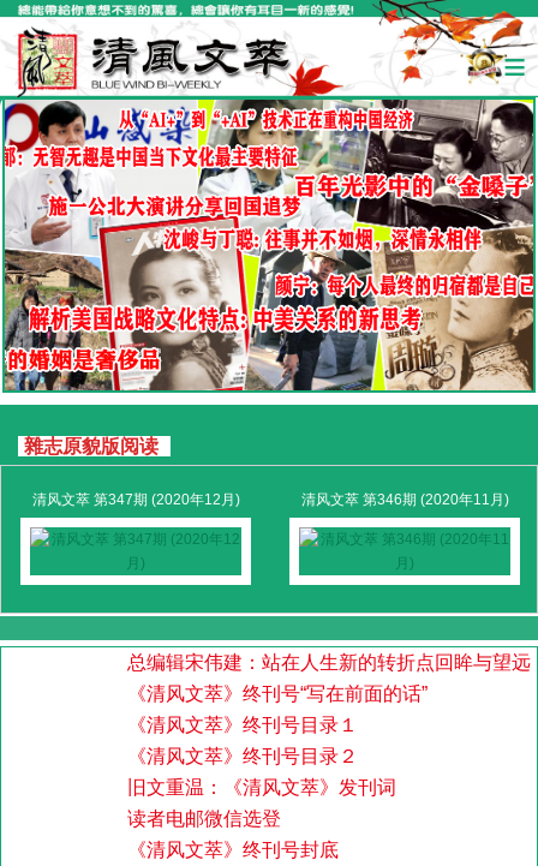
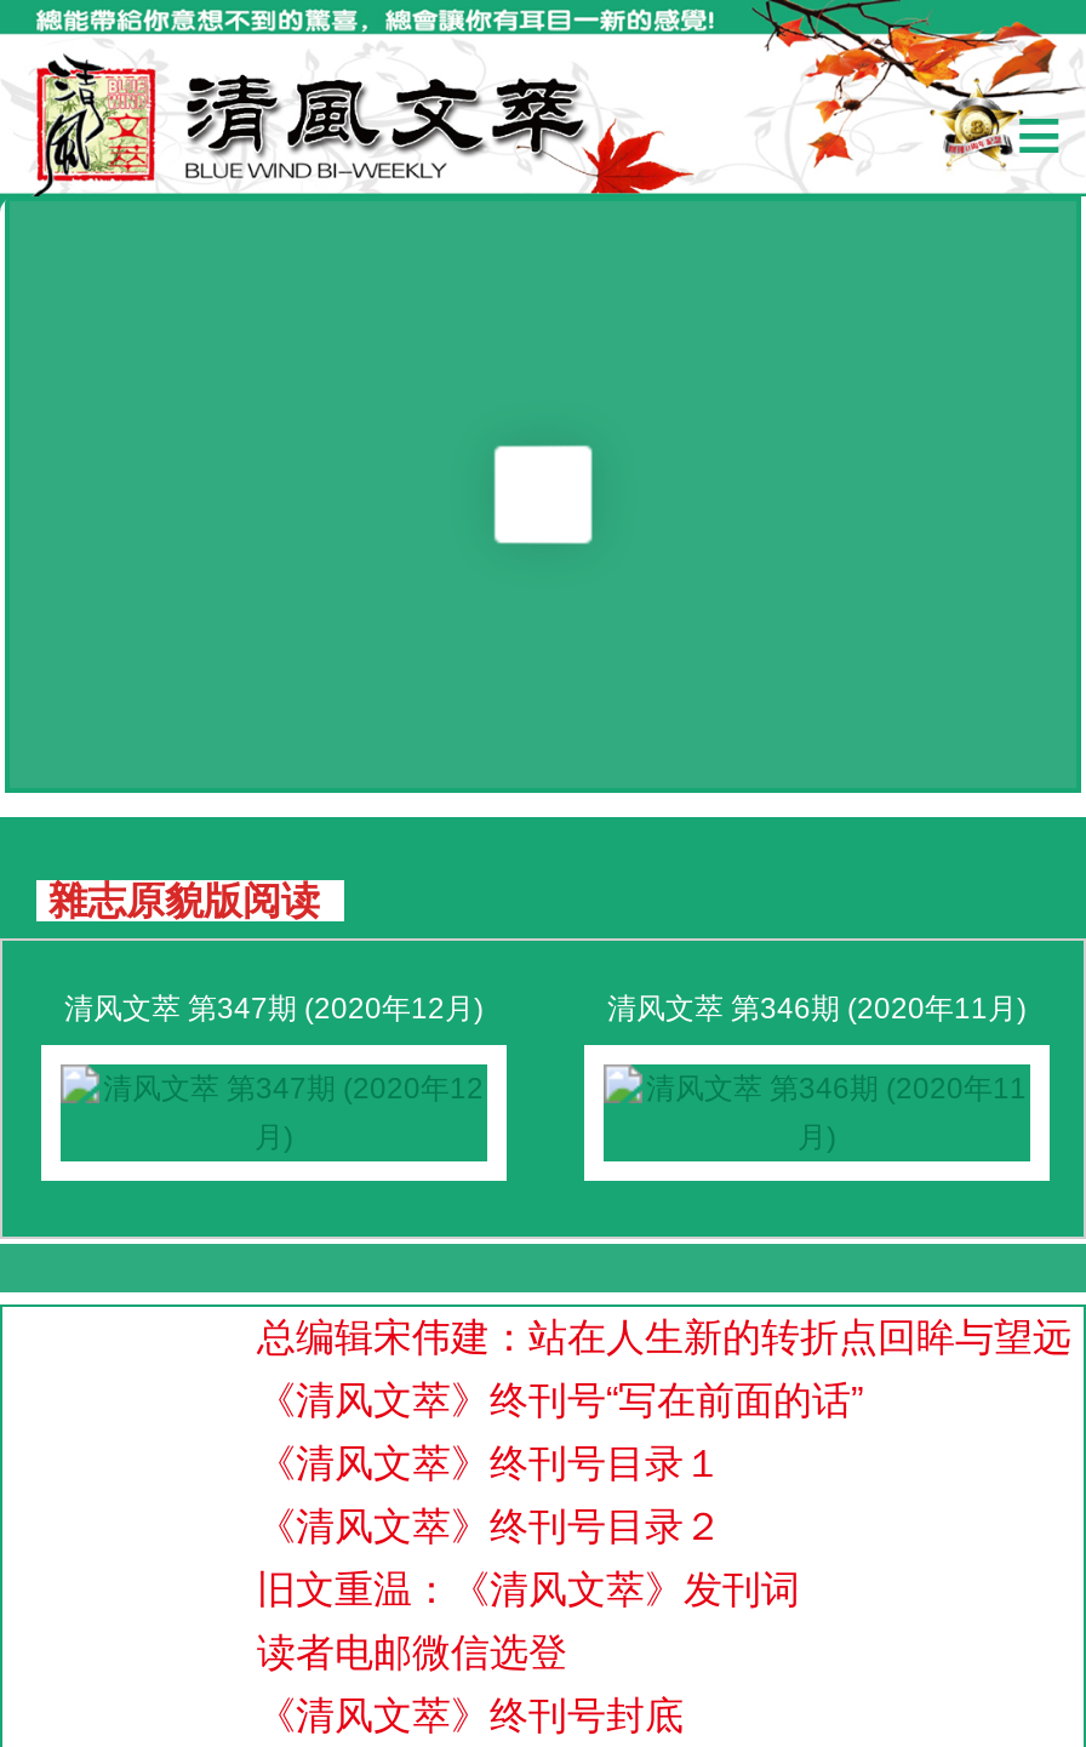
[4,98,534,392] [image] -> none

